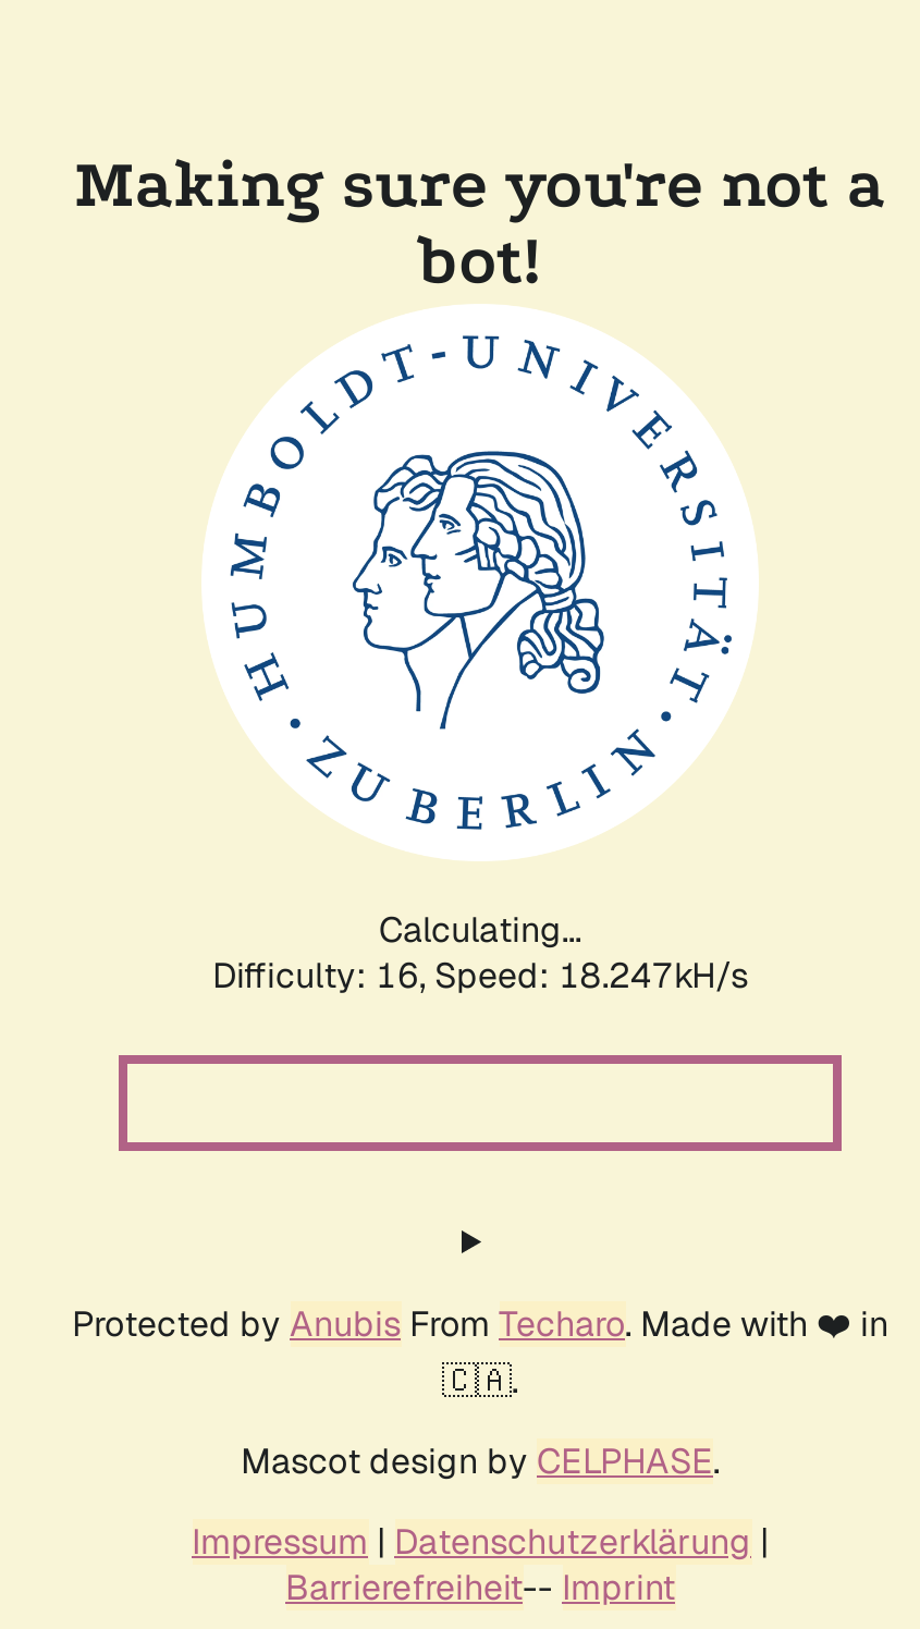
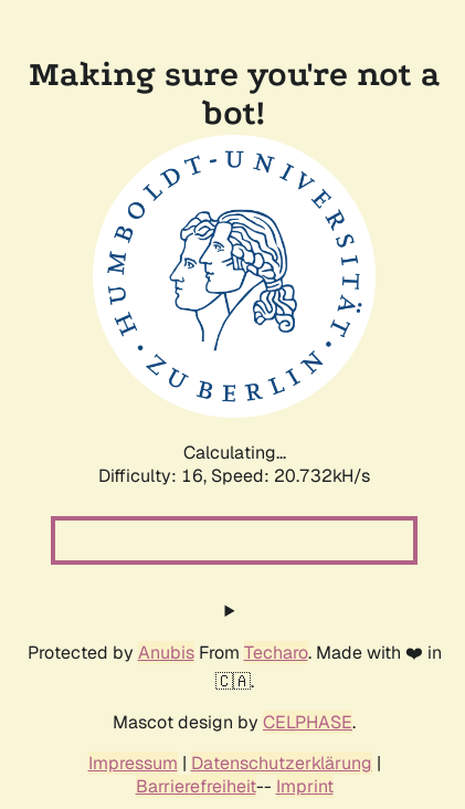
[212,953,748,999] Difficulty: 16, Speed: 18.247kH/s -> [98,464,370,487] Difficulty: 16, Speed: 20.732kH/s

